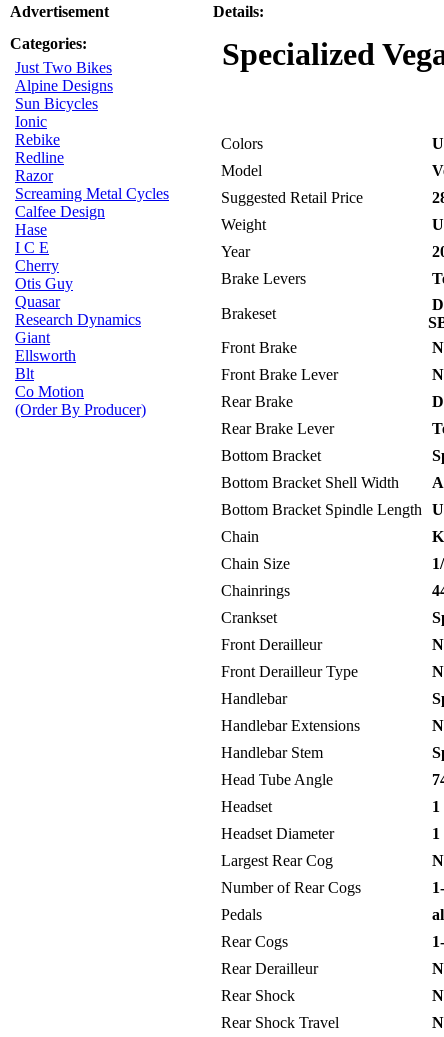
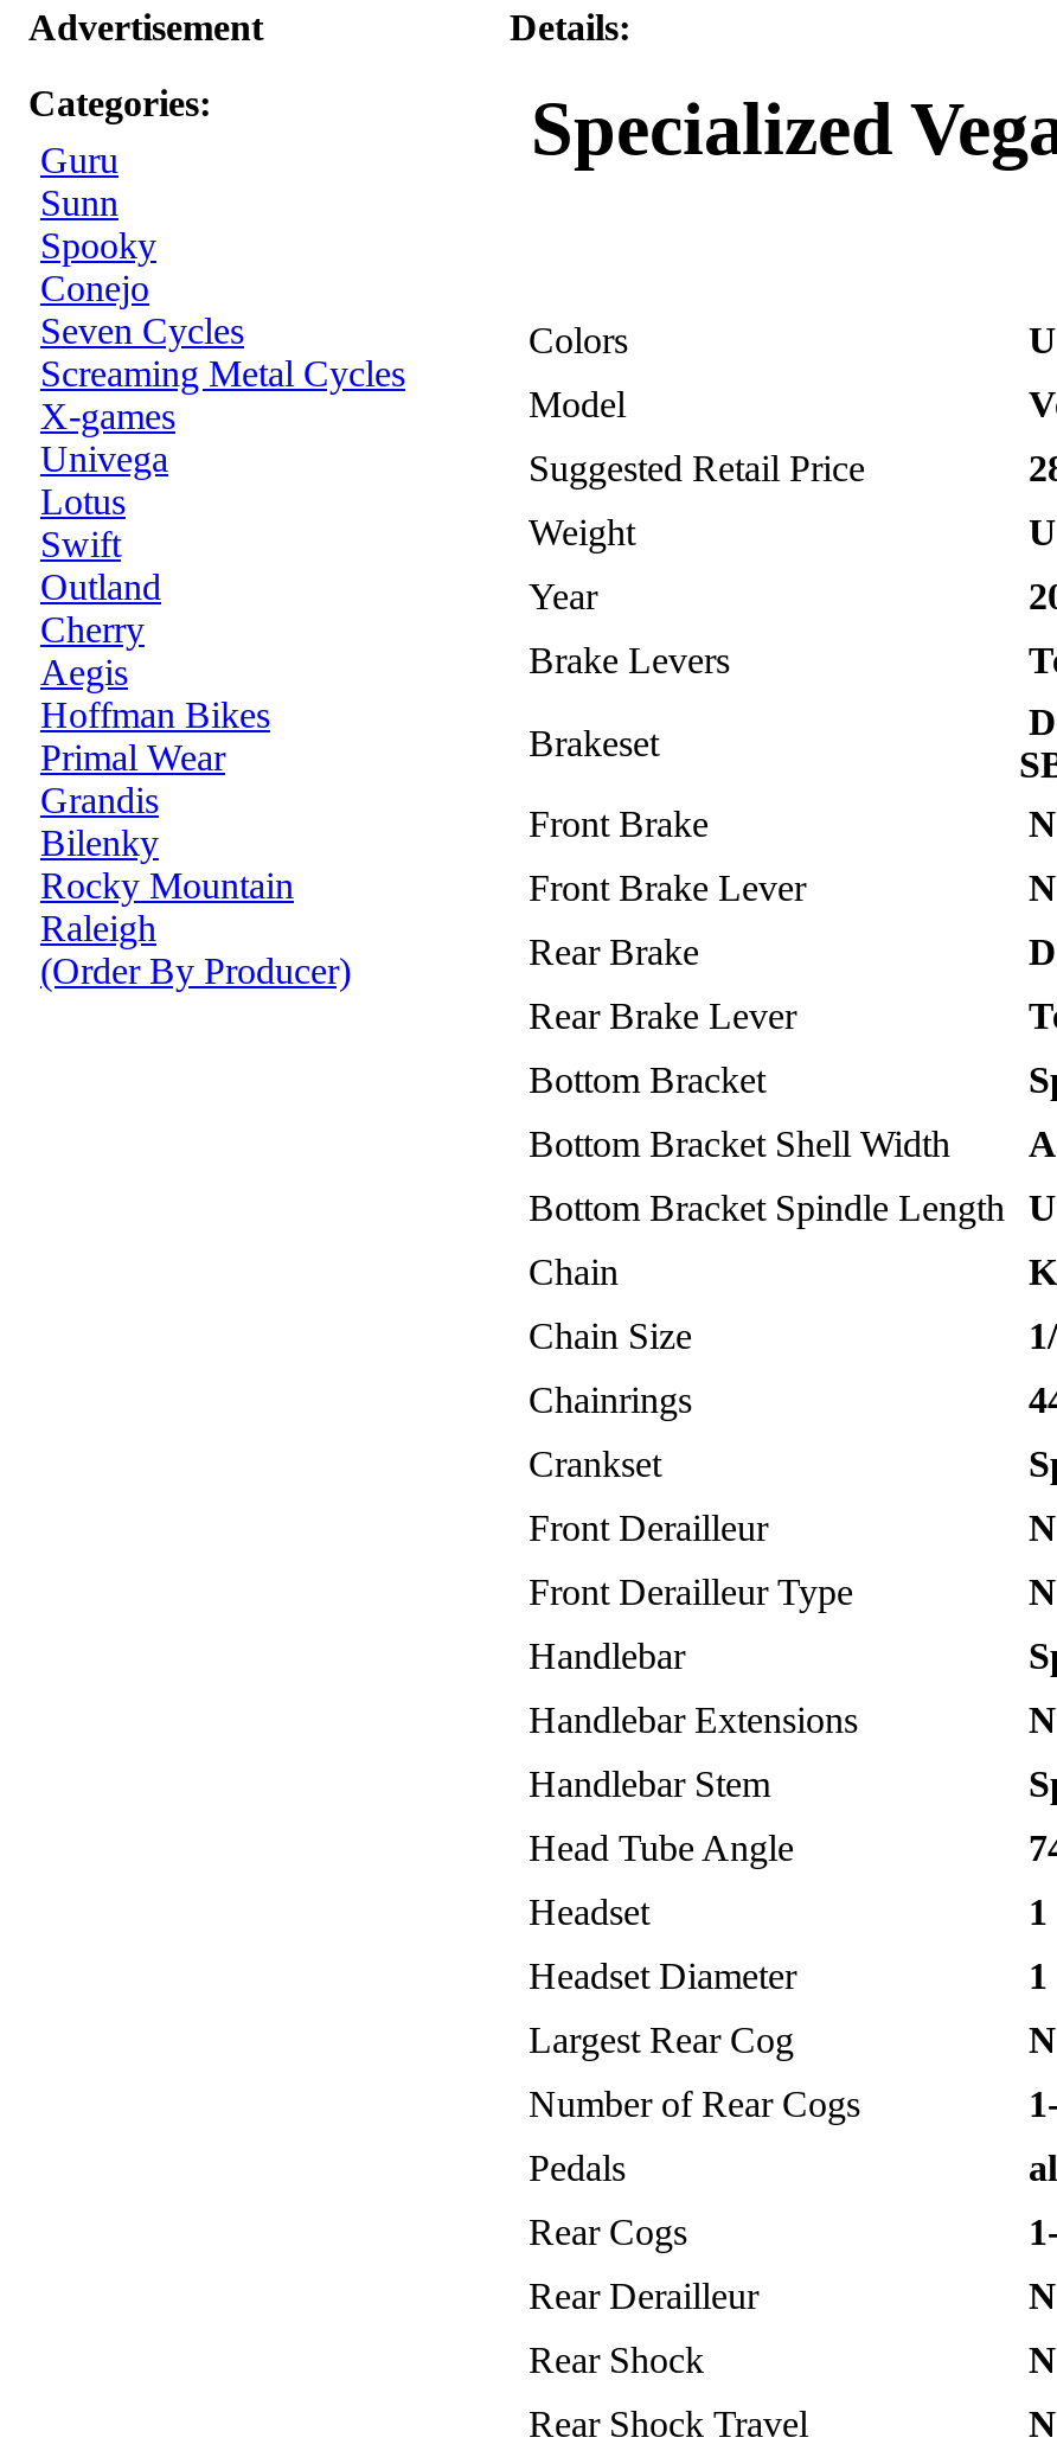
[15,59,113,184] Just Two Bikes | Alpine Designs | Sun Bicycles | Ionic | Rebike | Redline | Razor -> [40,140,244,351] Guru | Sunn | Spooky | Conejo | Seven Cycles
moved [15,185,169,202] -> [40,353,405,393]: Screaming Metal Cycles
[15,203,105,256] Calfee Design | Hase | I C E -> [40,396,175,607] X-games | Univega | Lotus | Swift | Outland
[15,275,141,400] Otis Guy | Quasar | Research Dynamics | Giant | Ellsworth | Blt | Co Motion -> [40,652,294,948] Aegis | Hoffman Bikes | Primal Wear | Grandis | Bilenky | Rocky Mountain | Raleigh

